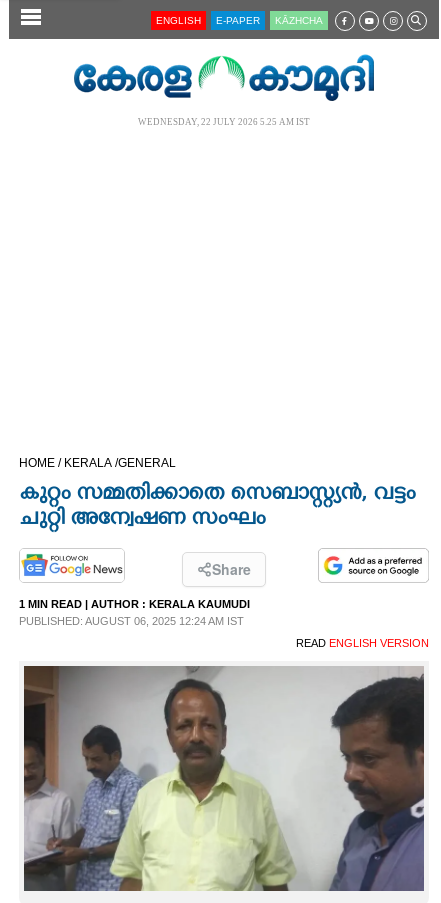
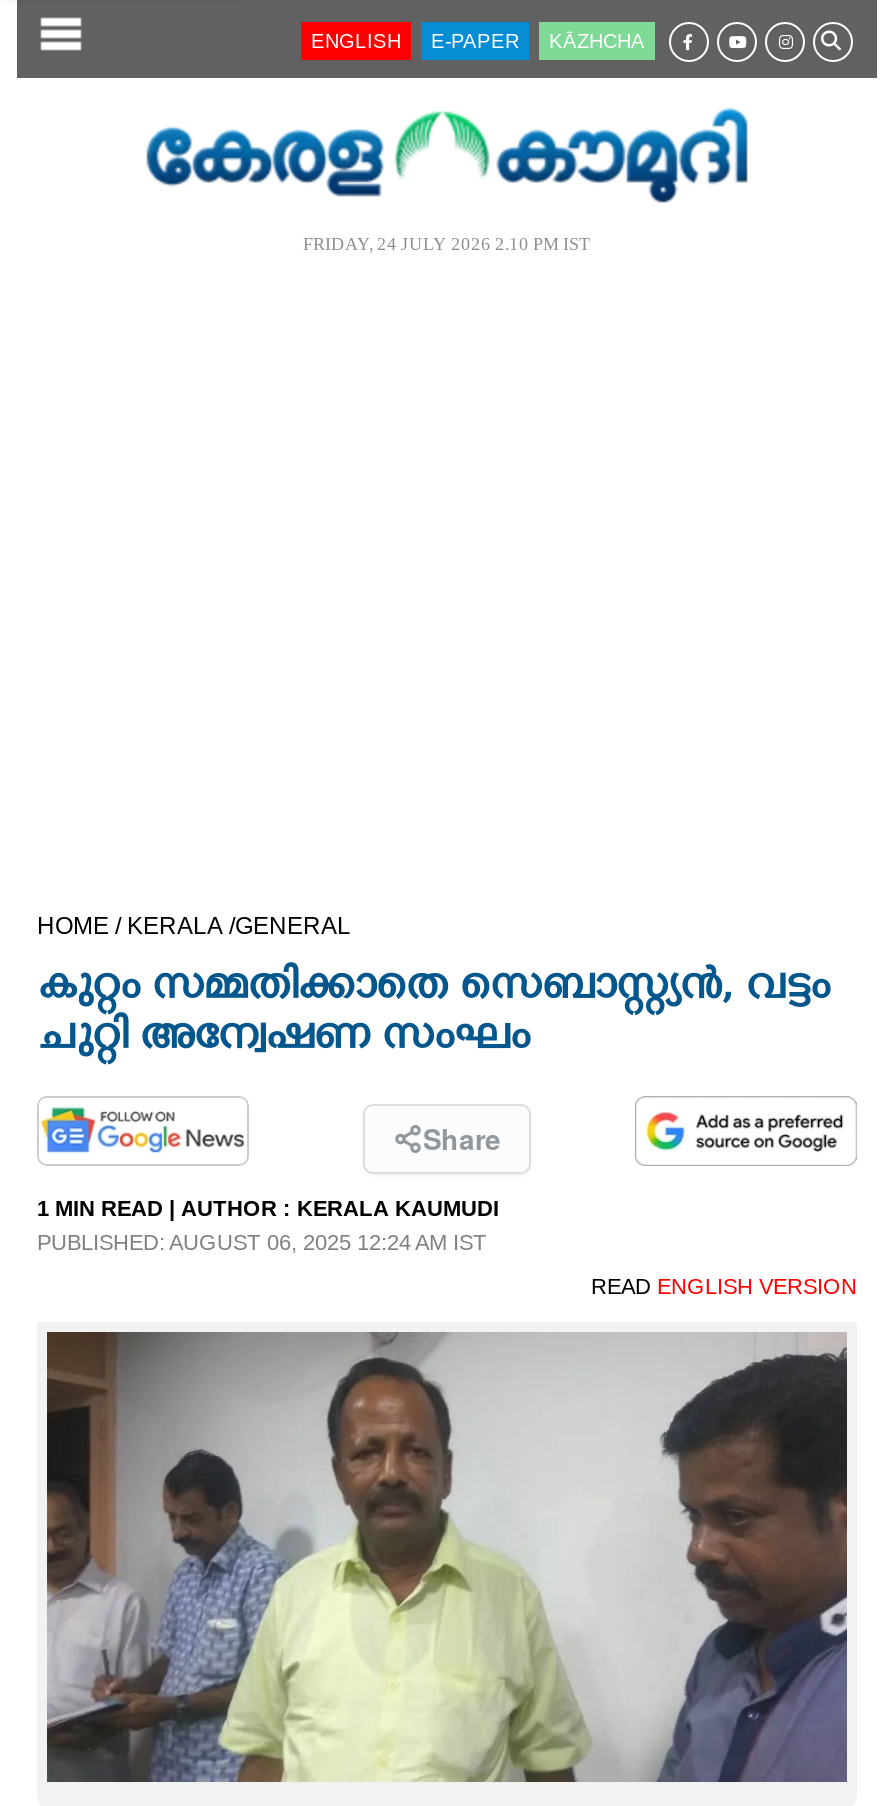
[138,117,310,127] WEDNESDAY, 22 JULY 2026 5.25 AM IST -> [303,234,591,254] FRIDAY, 24 JULY 2026 2.10 PM IST

